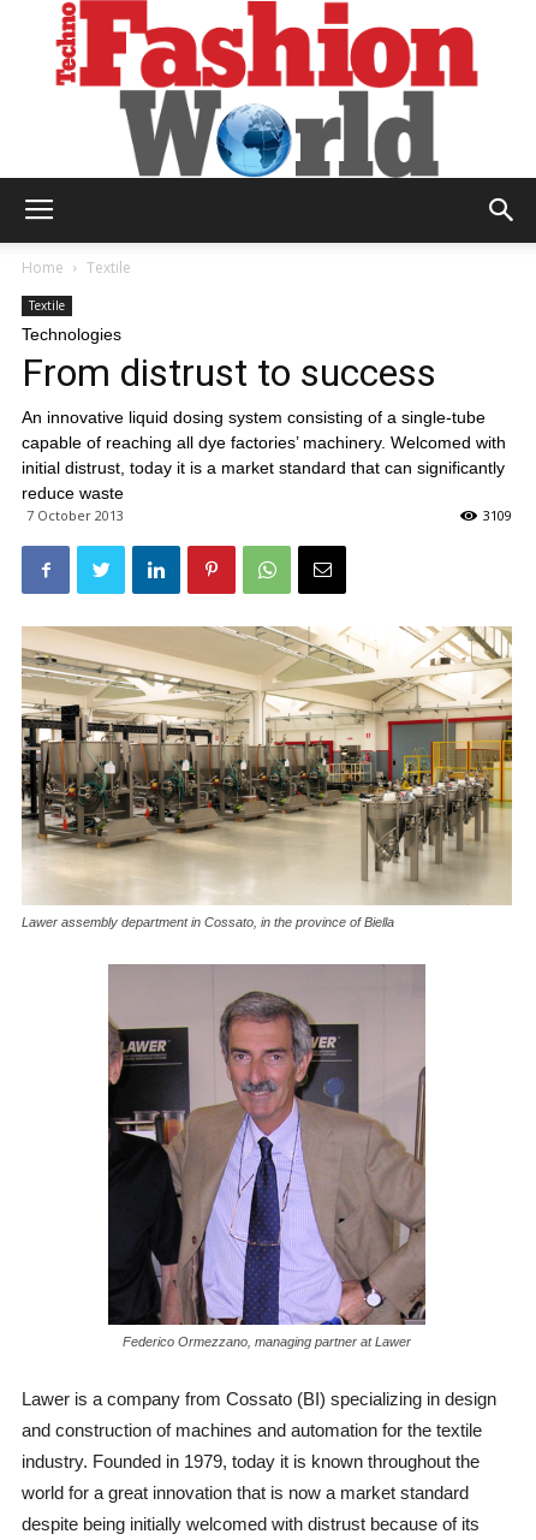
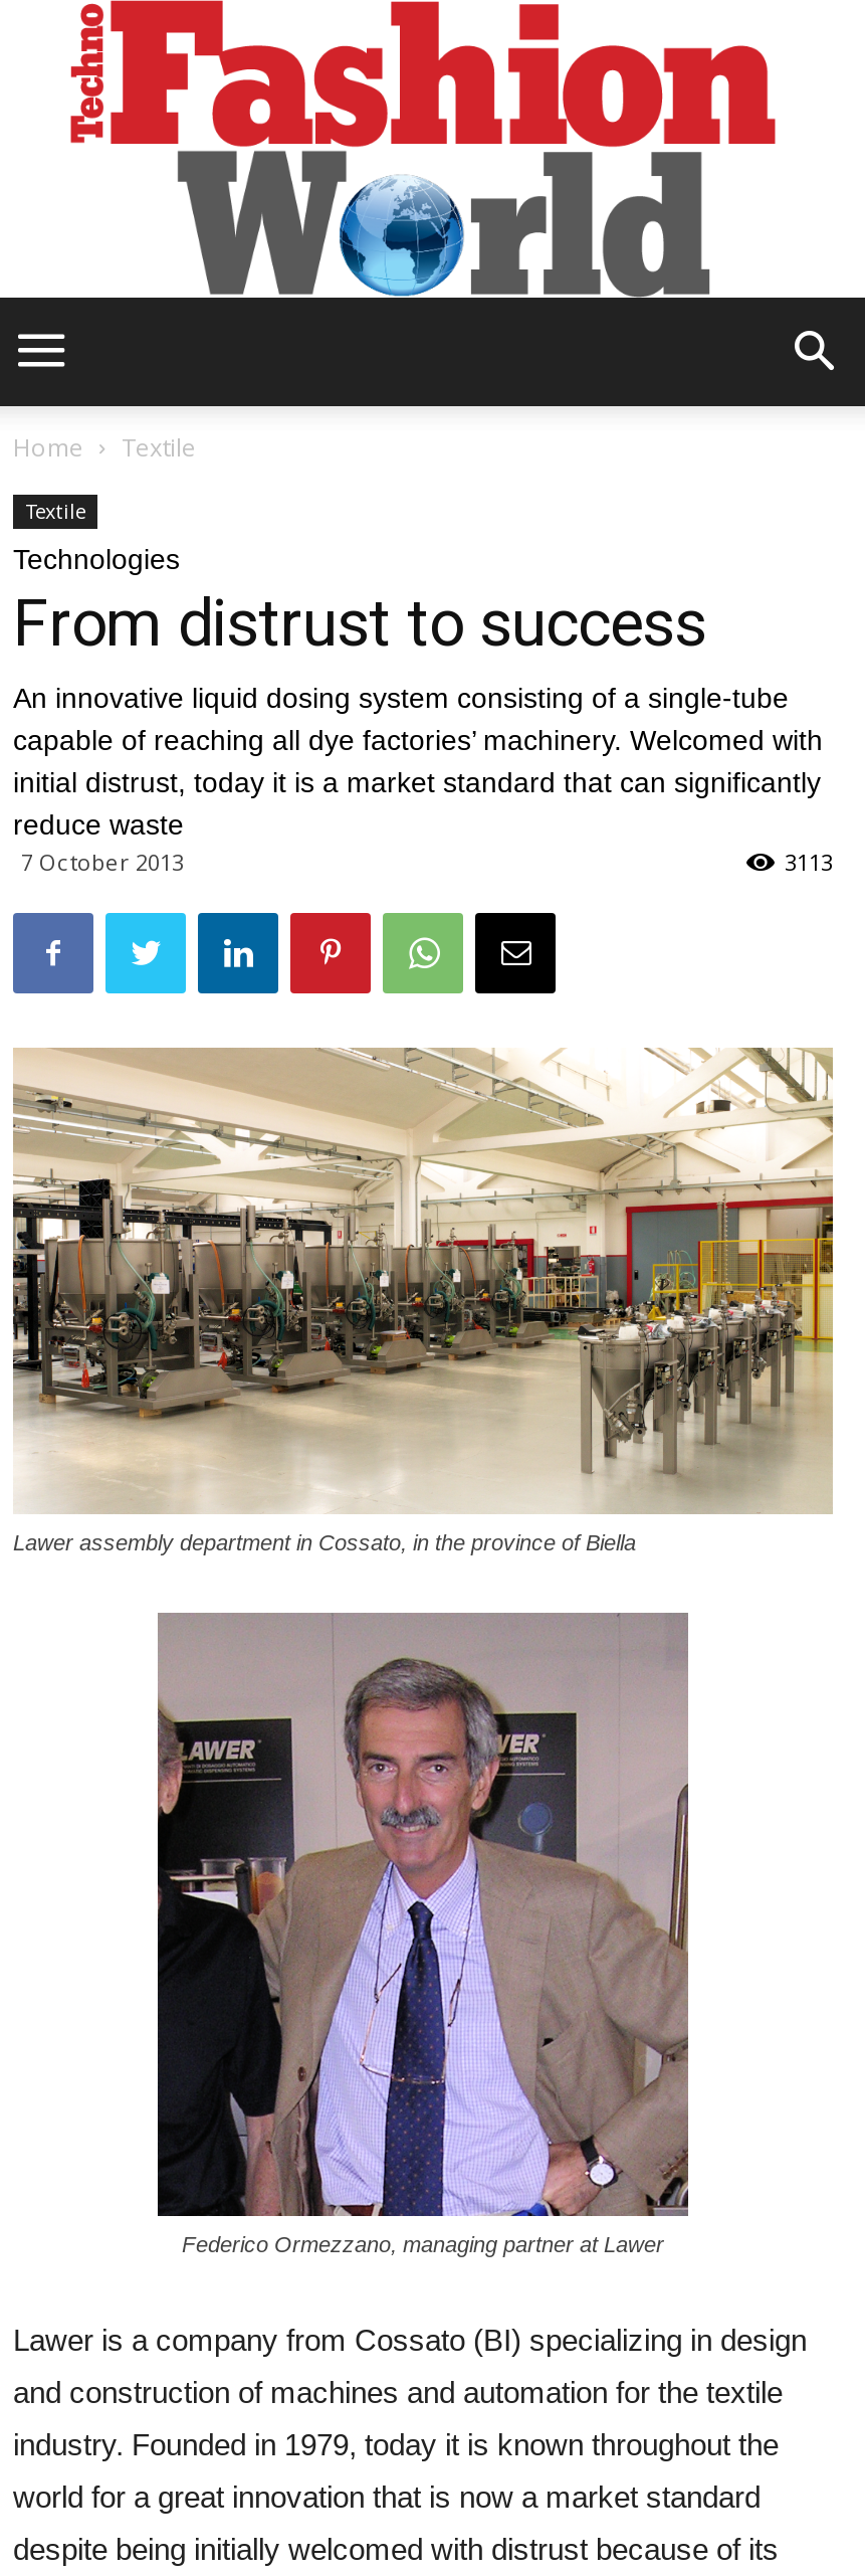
[483,506,512,524] 3109 -> [785,847,833,877] 3113

